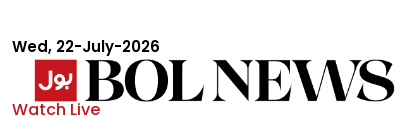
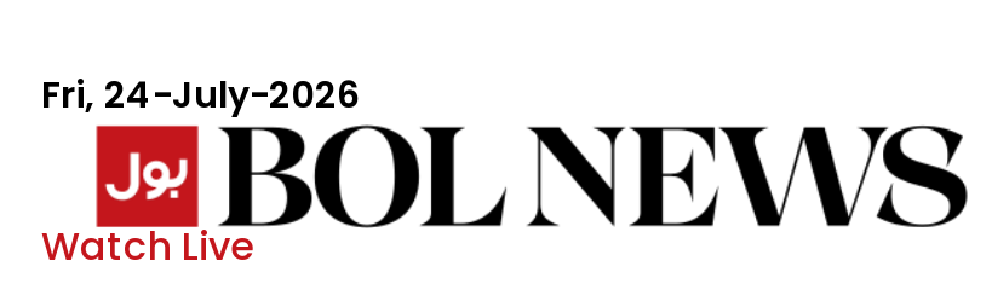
[12,36,160,57] Wed, 22-July-2026 -> [41,69,361,120] Fri, 24-July-2026

